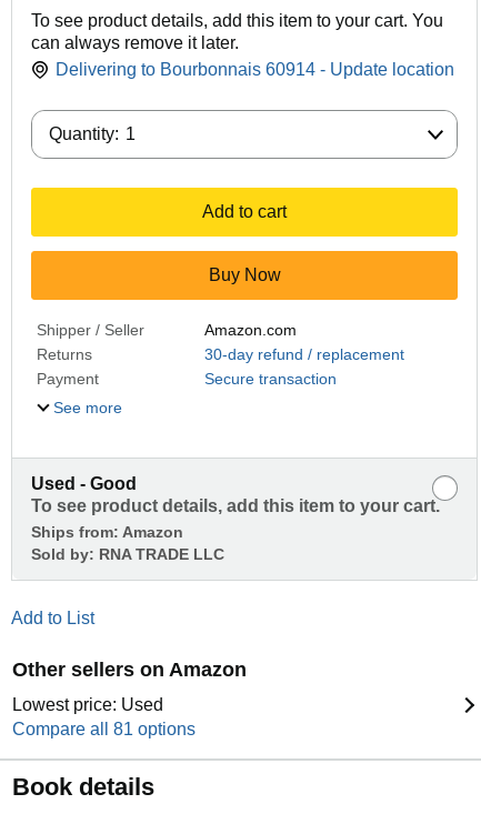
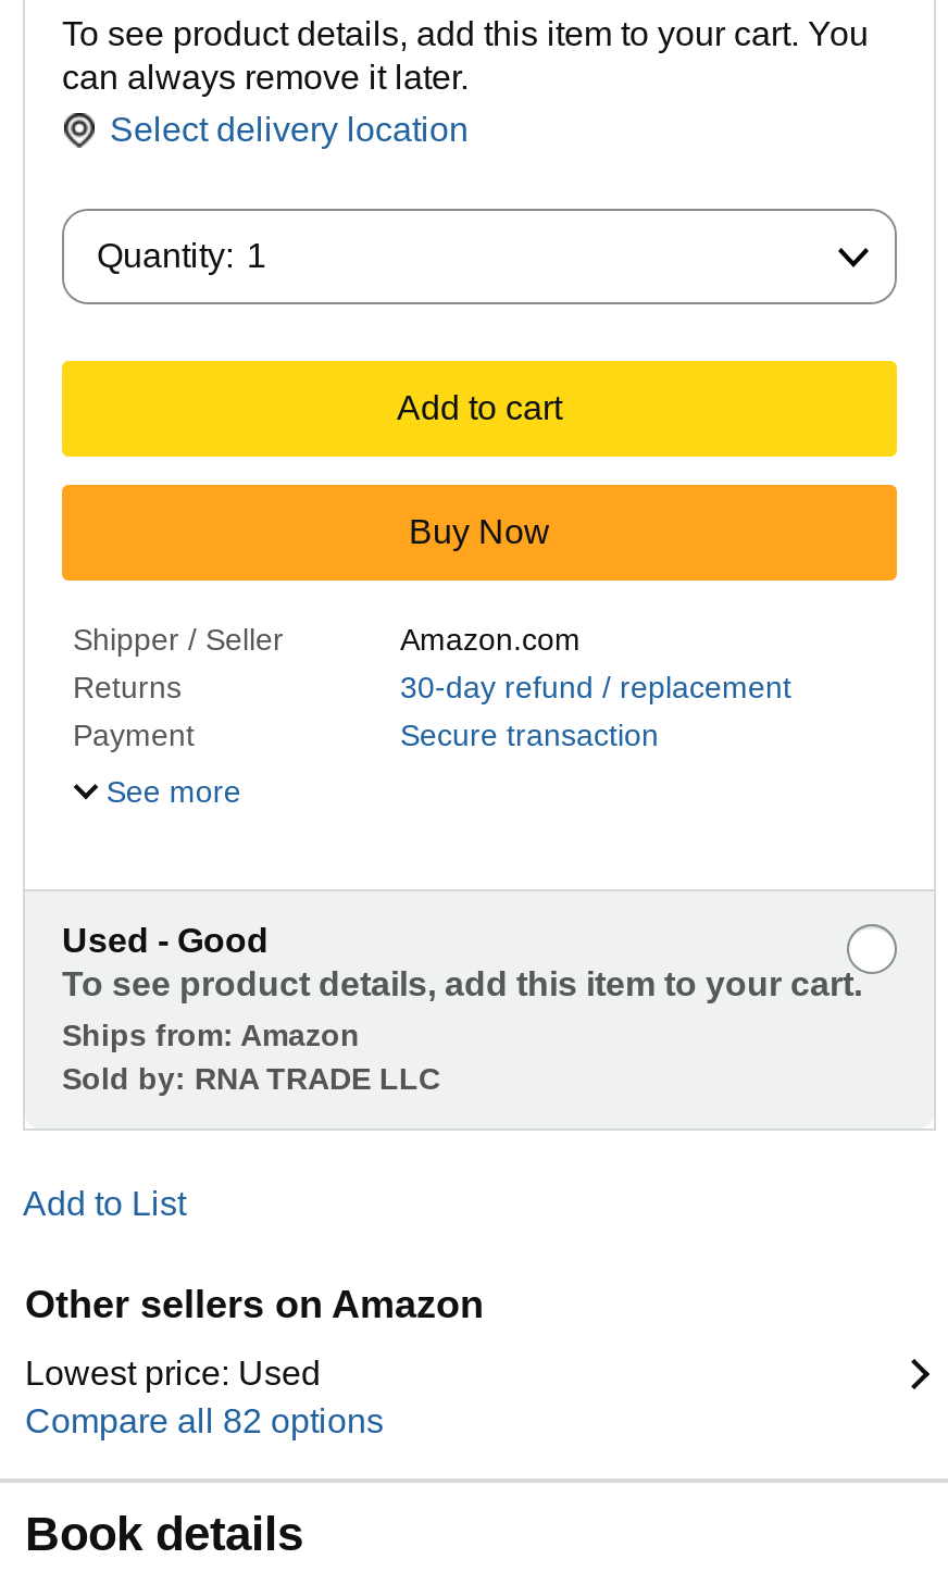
[56,60,454,79] Delivering to Bourbonnais 60914 - Update location -> [110,111,469,148] Select delivery location
[12,720,196,739] Compare all 81 options -> [25,1403,384,1440] Compare all 82 options

